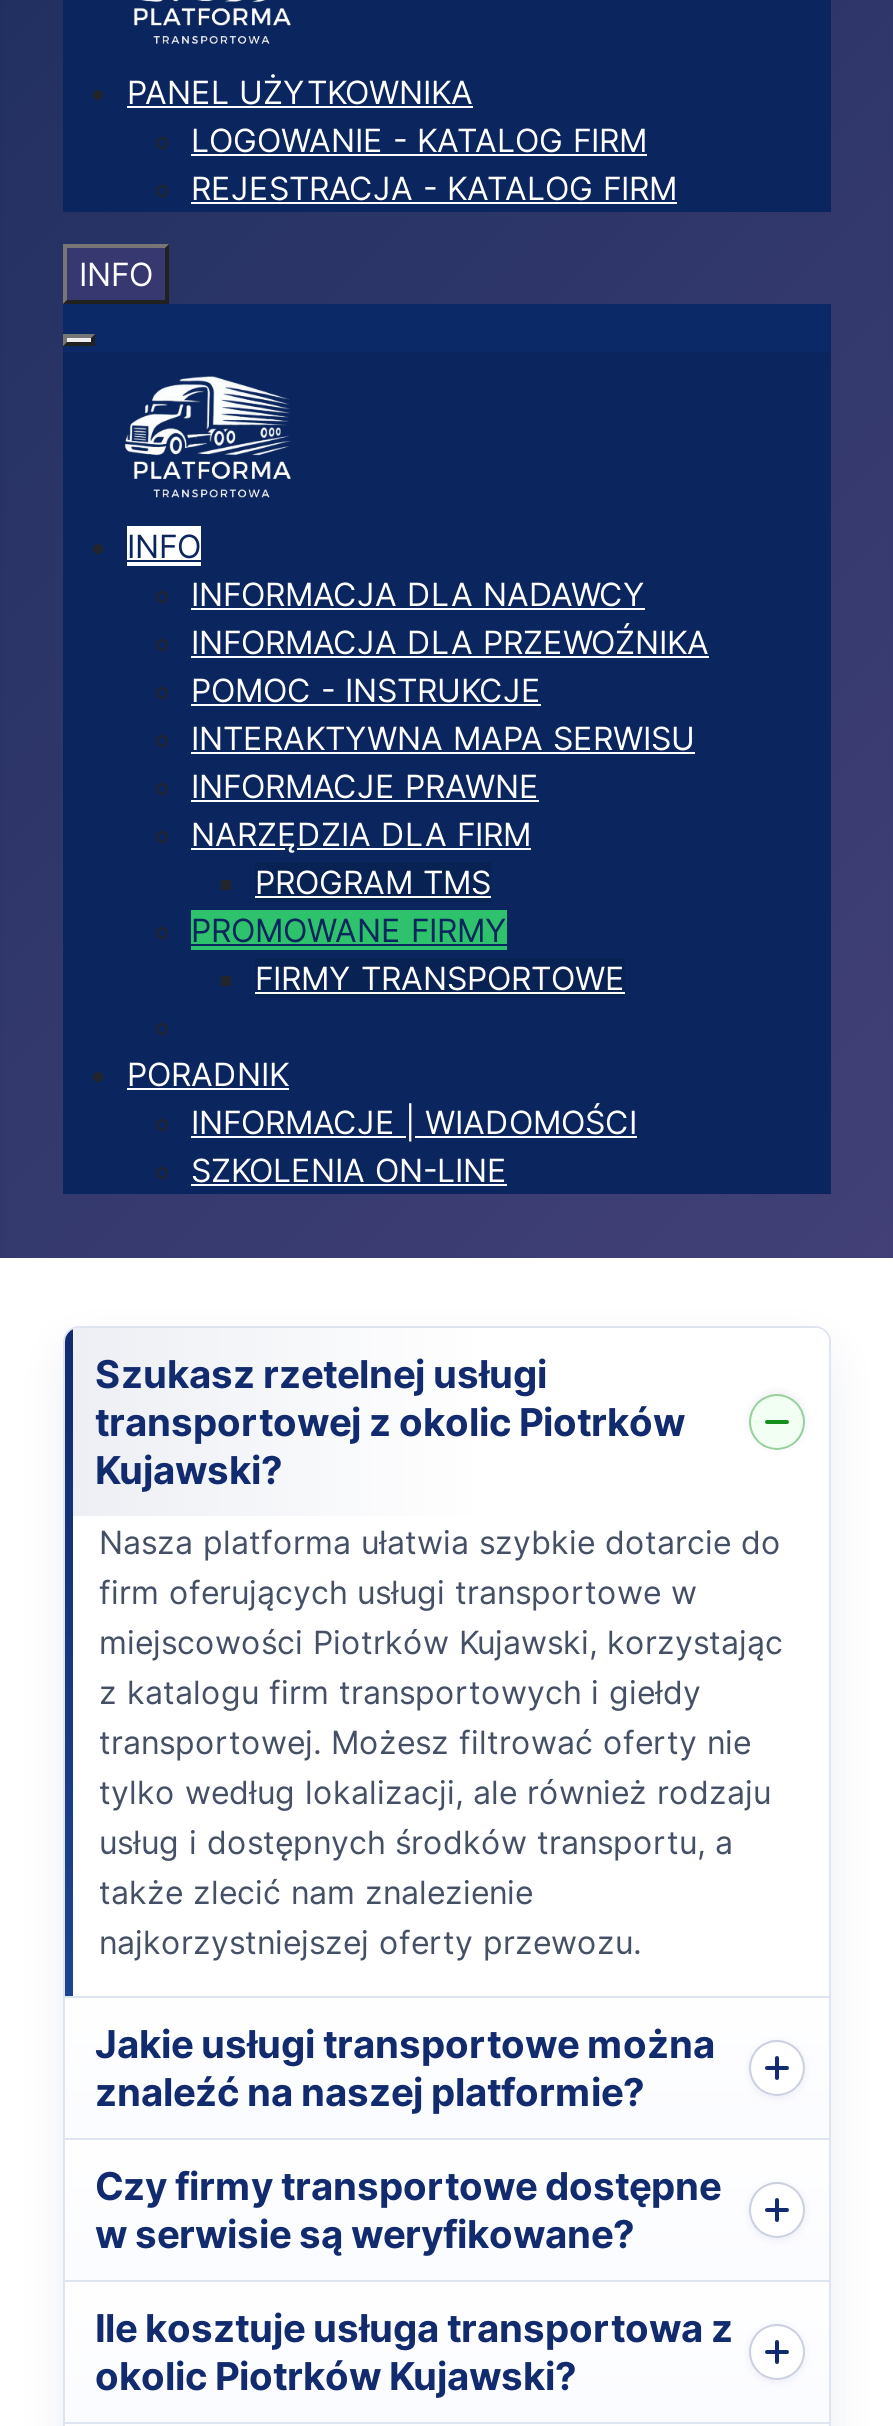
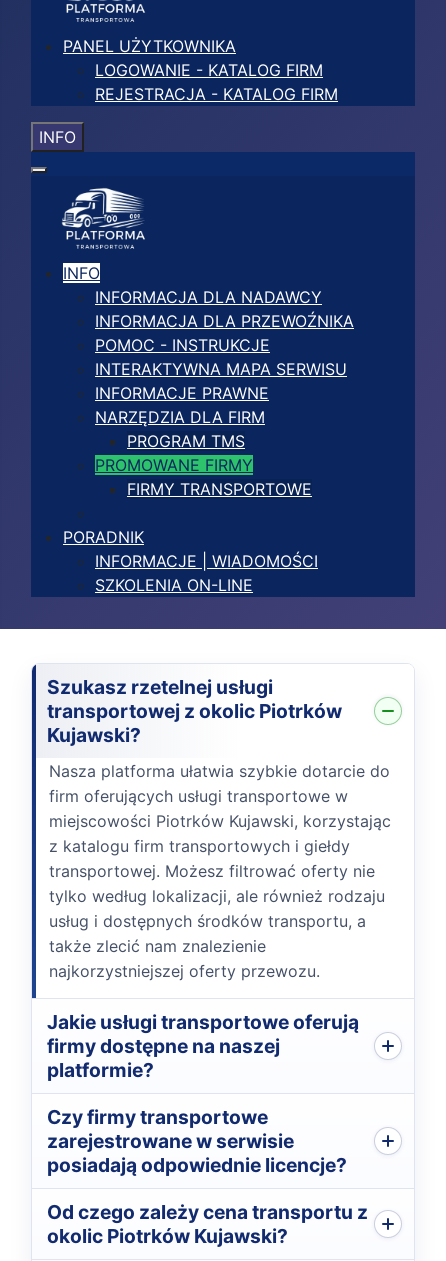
[95,2020,715,2116] Jakie usługi transportowe można | znaleźć na naszej platformie? -> [47,1010,359,1082] Jakie usługi transportowe oferują | firmy dostępne na naszej | platformie?
[95,2162,721,2258] Czy firmy transportowe dostępne | w serwisie są weryfikowane? -> [47,1105,347,1177] Czy firmy transportowe | zarejestrowane w serwisie | posiadają odpowiednie licencje?
[95,2304,733,2352] Ile kosztuje usługa transportowa z -> [47,1200,368,1224] Od czego zależy cena transportu z

